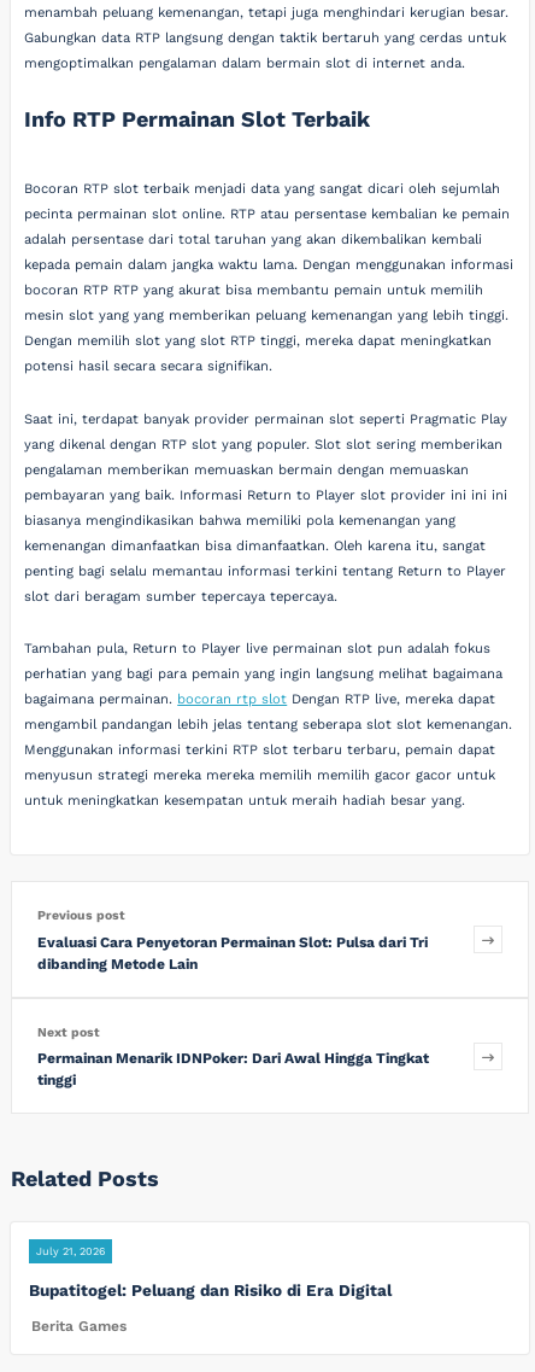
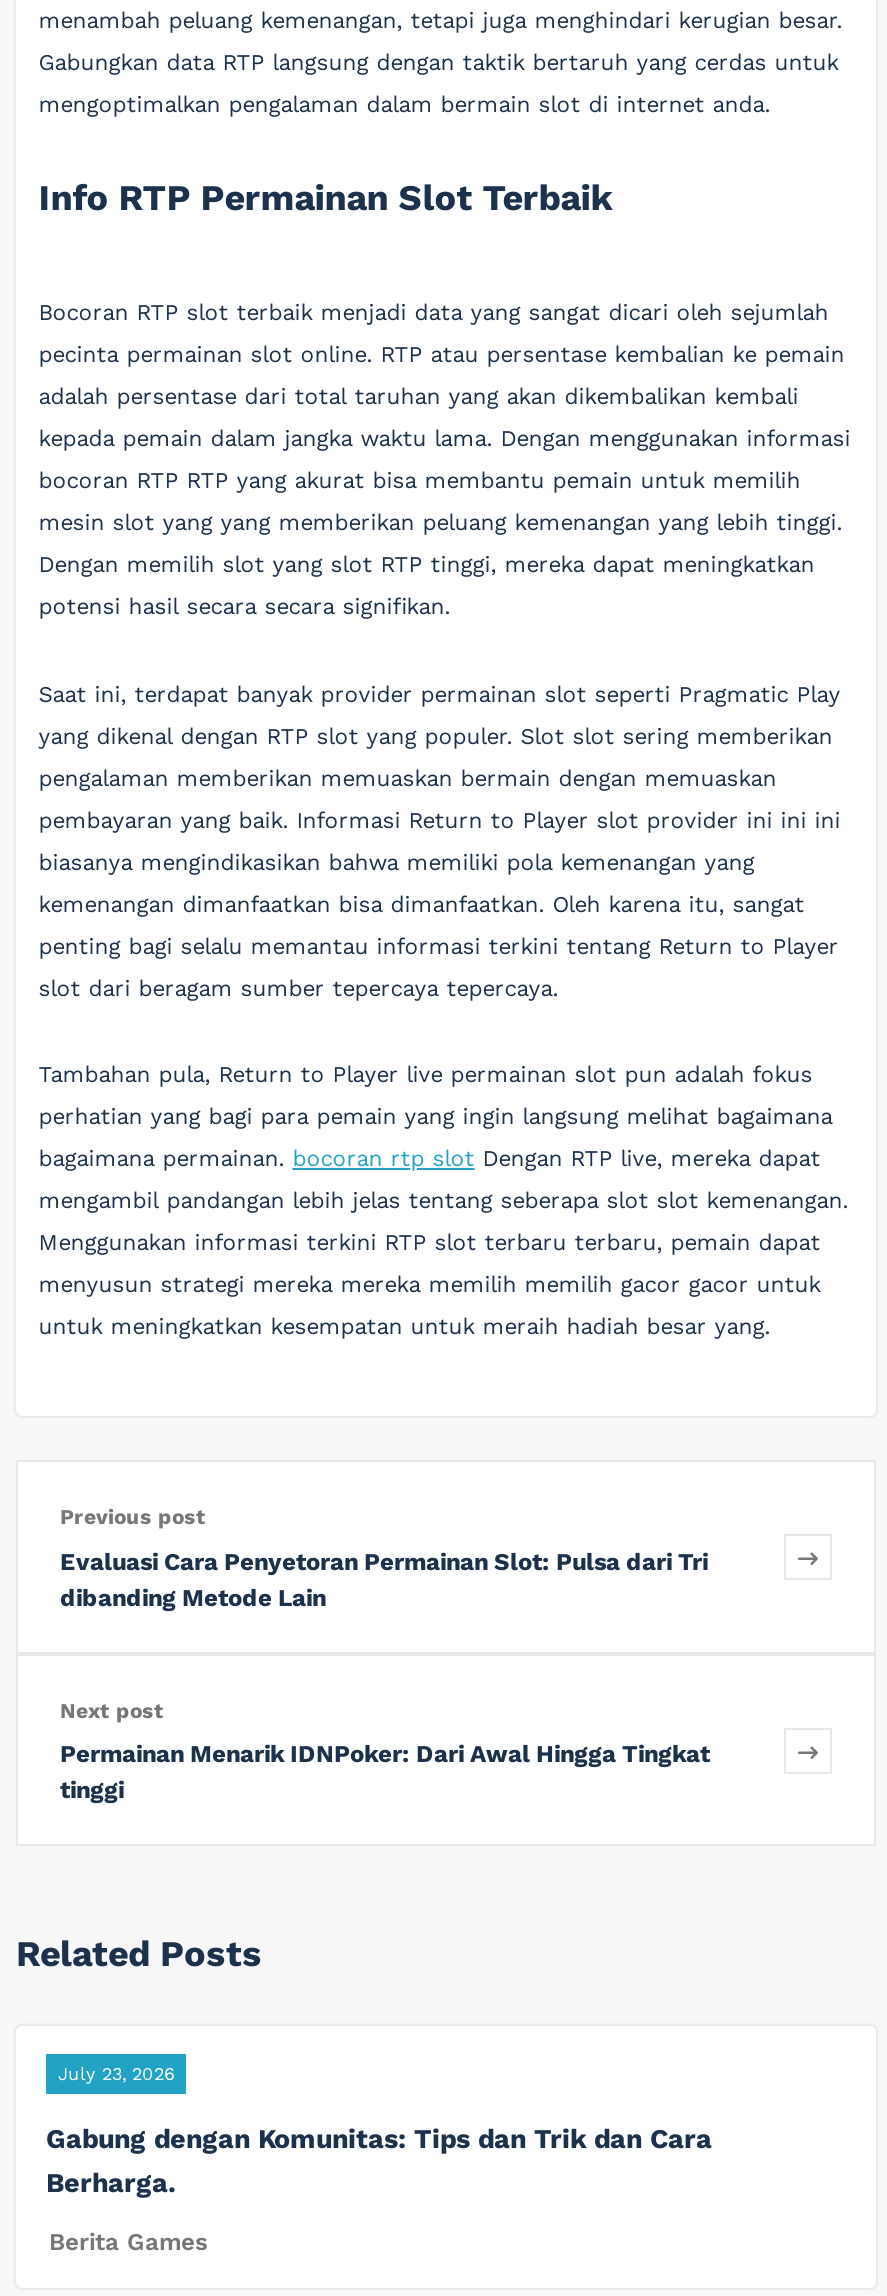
[36,1245,105,1257] July 21, 2026 -> [58,2064,174,2084] July 23, 2026
[29,1280,392,1299] Bupatitogel: Peluang dan Risiko di Era Digital -> [46,2122,712,2198] Gabung dengan Komunitas: Tips dan Trik dan Cara | Berharga.

